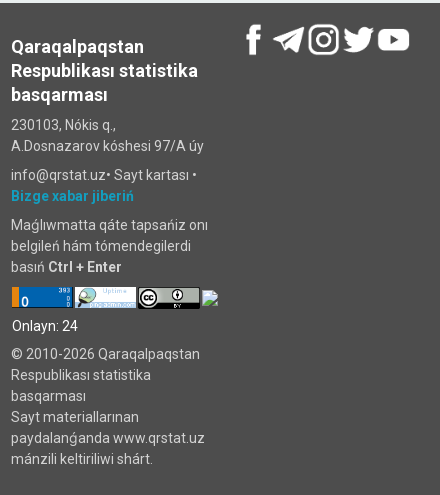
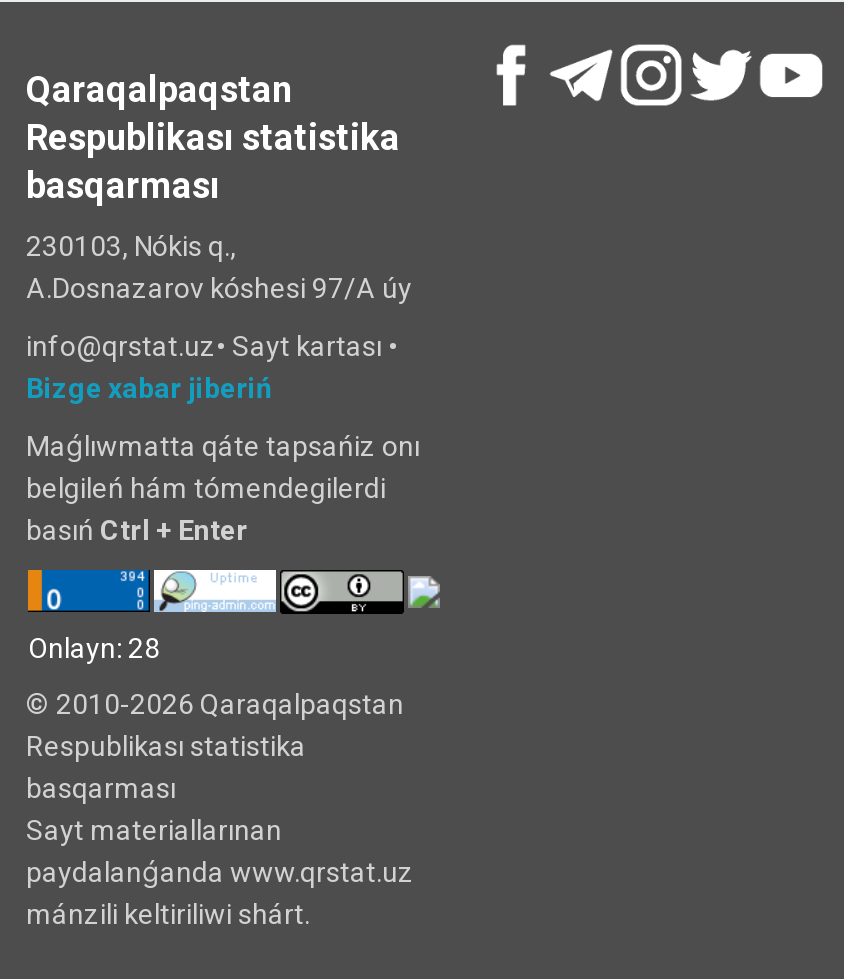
[12,318,78,334] Onlayn: 24 -> [28,632,160,664] Onlayn: 28

